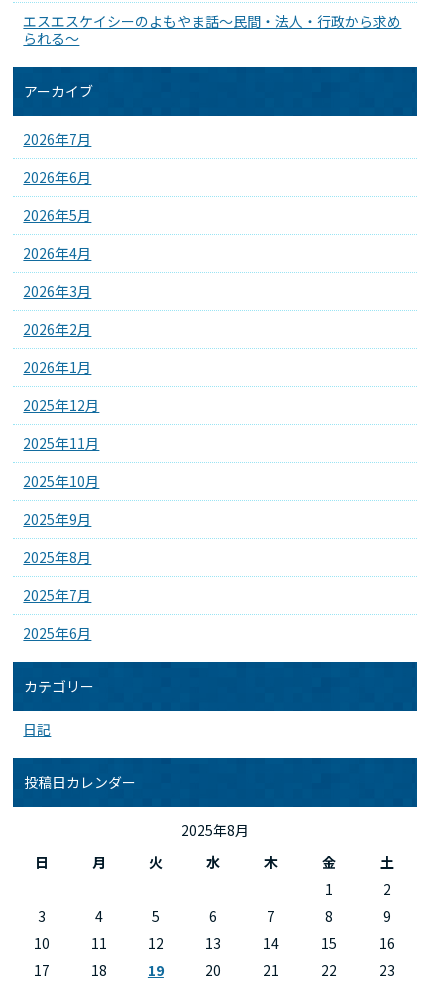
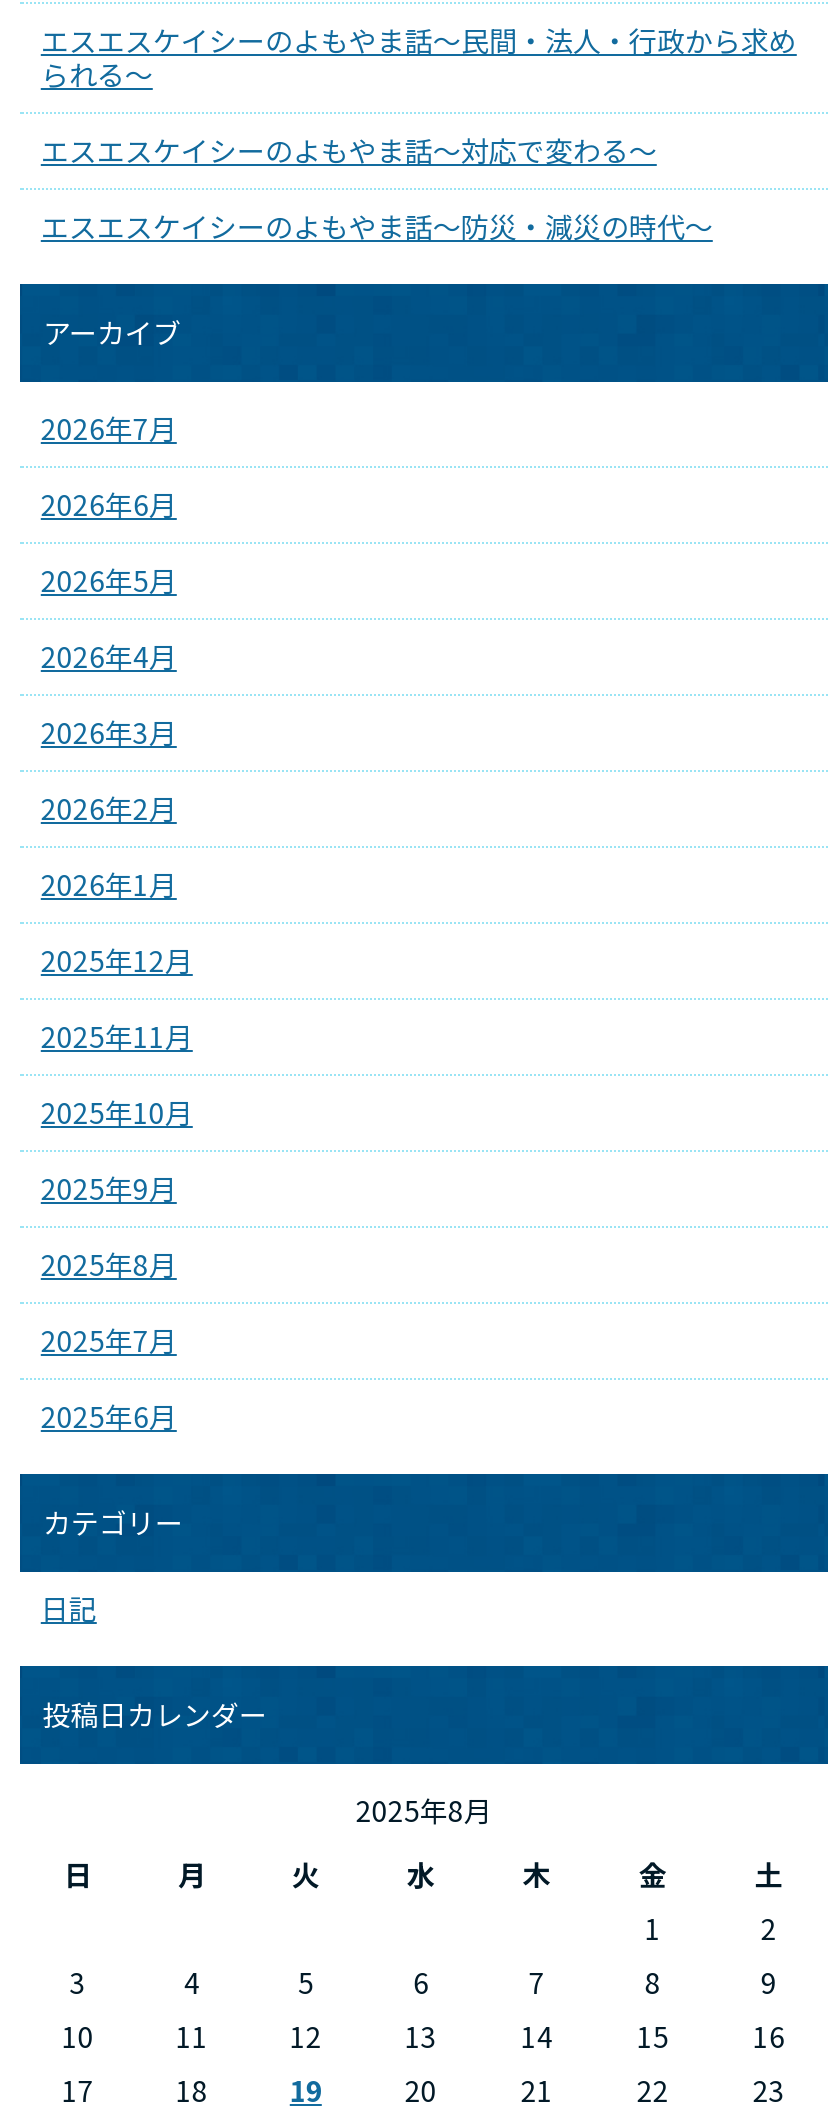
none -> [41,129,713,245] エスエスケイシーのよもやま話～対応で変わる～ | エスエスケイシーのよもやま話～防災・減災の時代～

